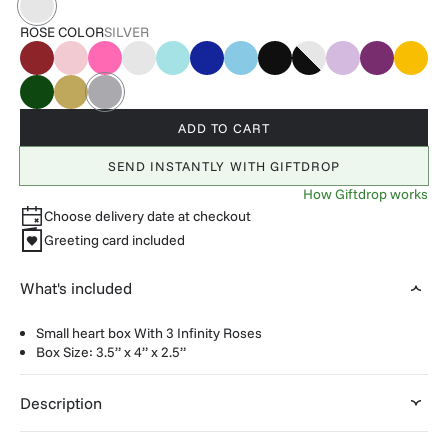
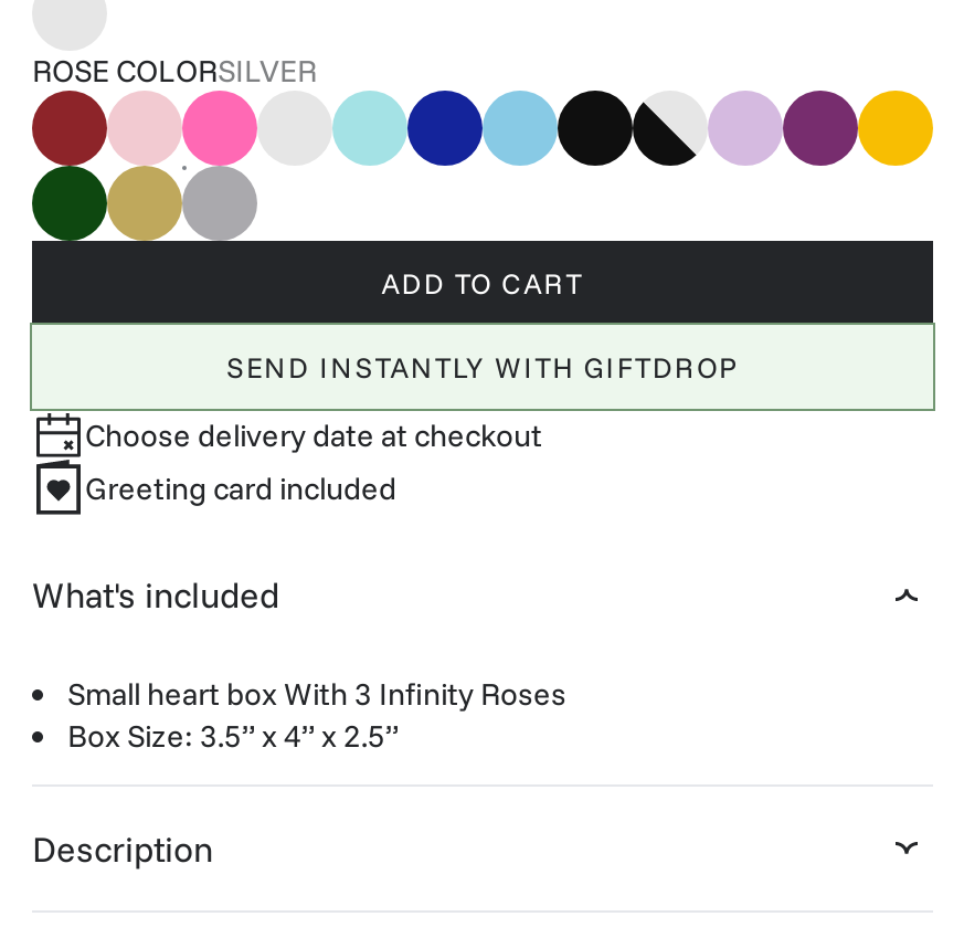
[303,185,428,203] How Giftdrop works -> none

